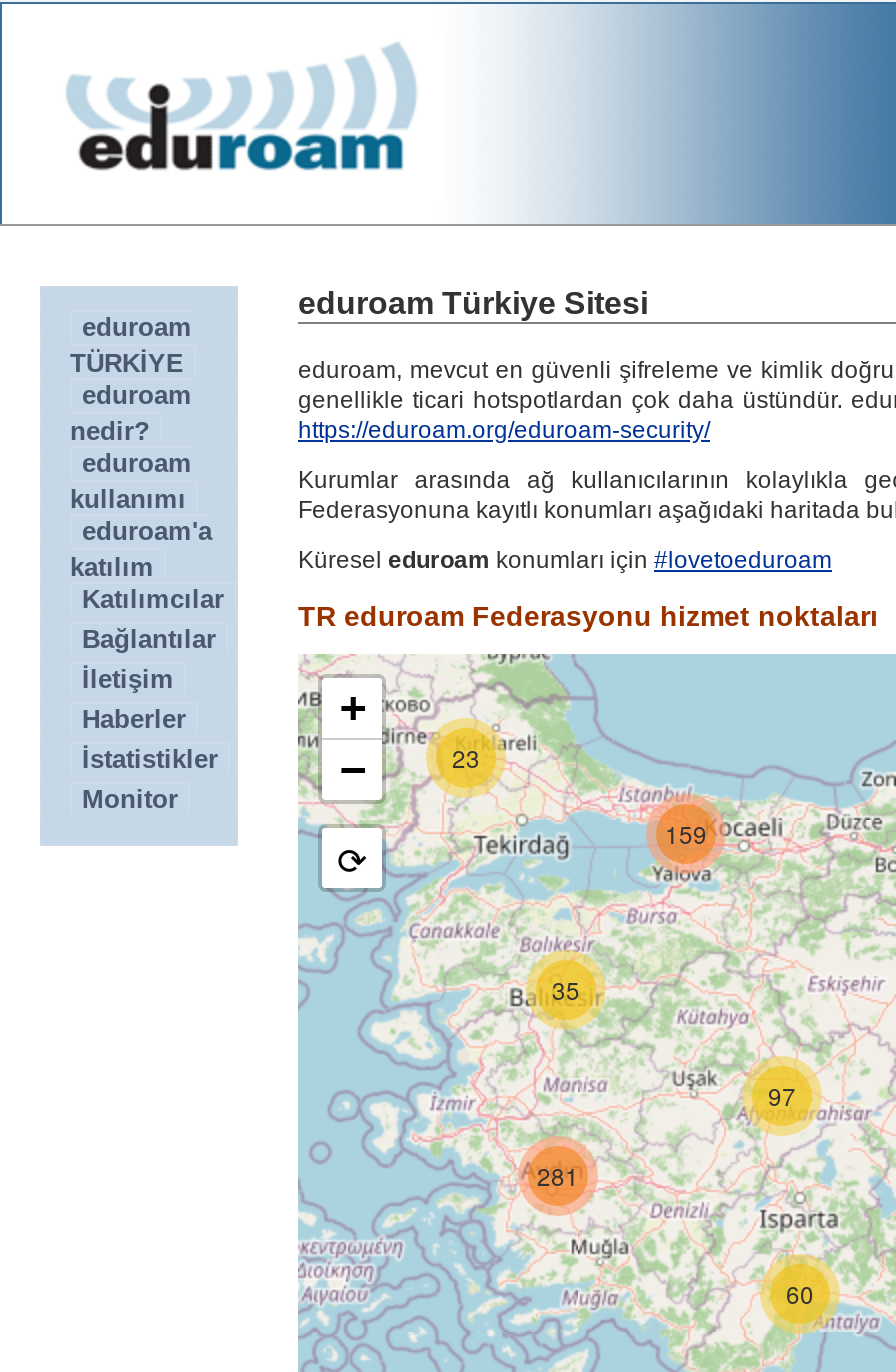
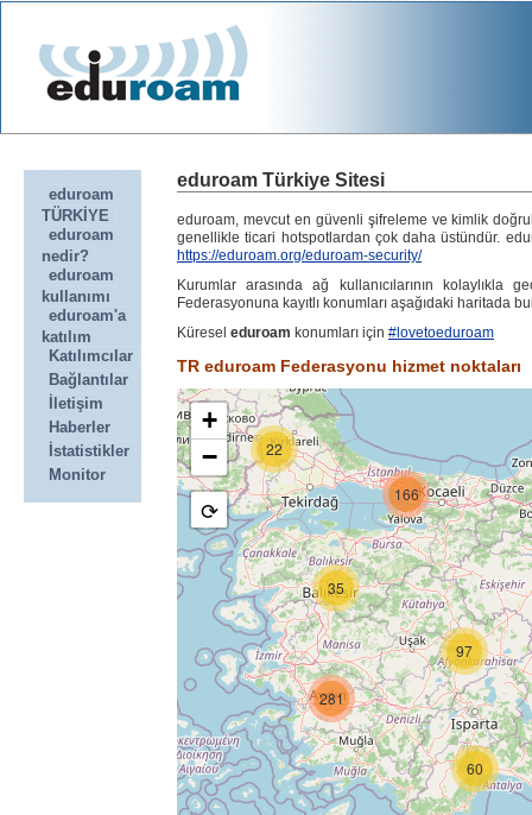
[452,740,480,774] 23 -> [266,439,283,459] 22
[665,816,707,850] 159 -> [394,484,419,504] 166

